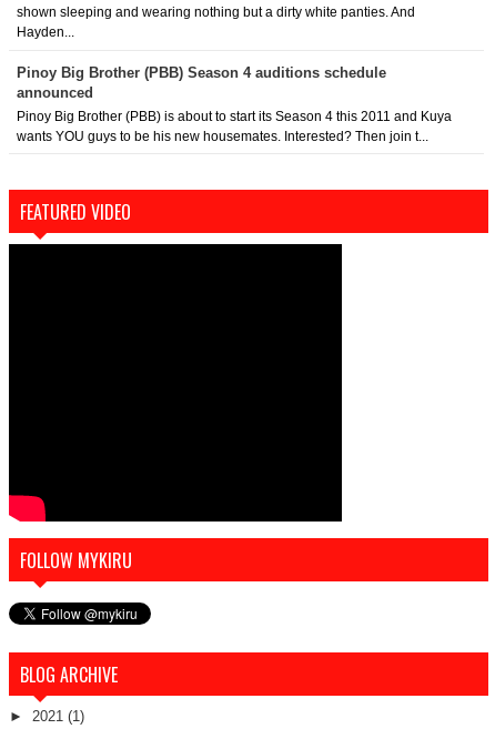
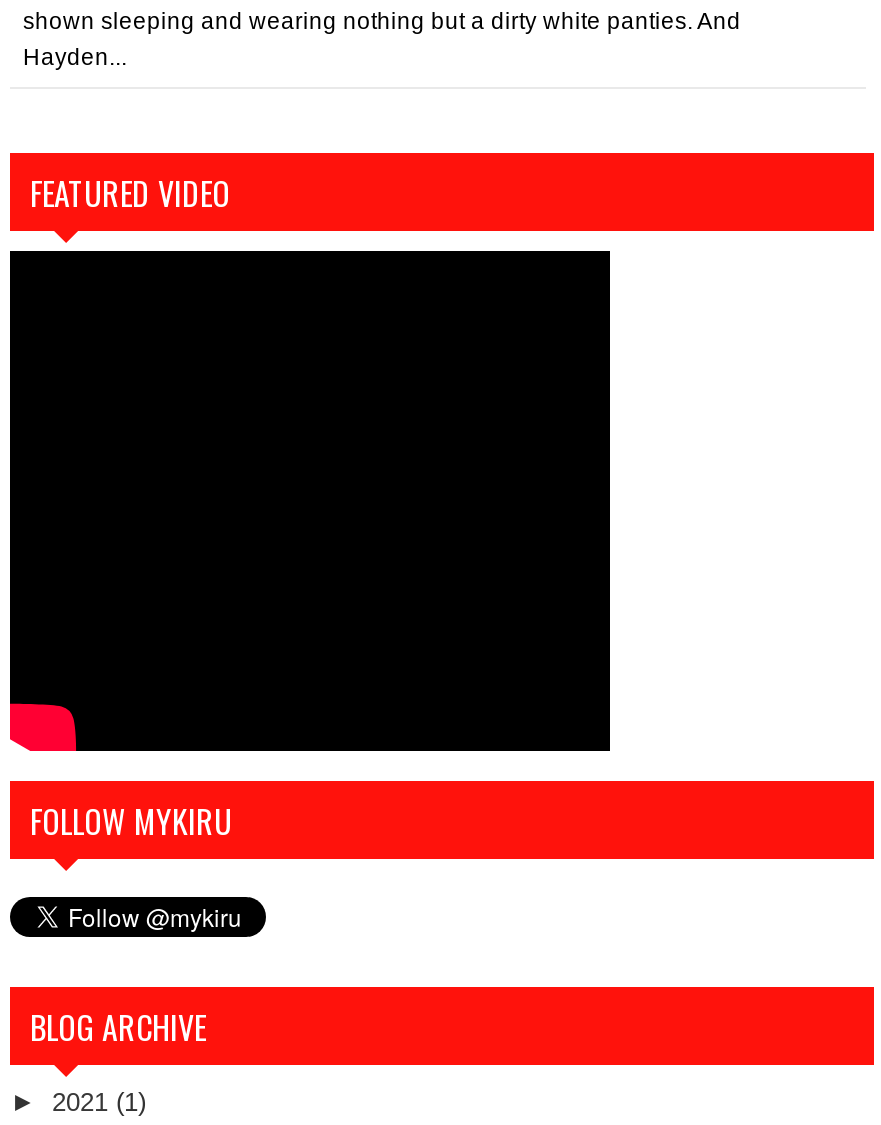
[16,65,451,143] Pinoy Big Brother (PBB) Season 4 auditions schedule | announced | Pinoy Big Brother (PBB) is about to start its Season 4 this 2011 and Kuya | wants YOU guys to be his new housemates. Interested? Then join t... -> none

